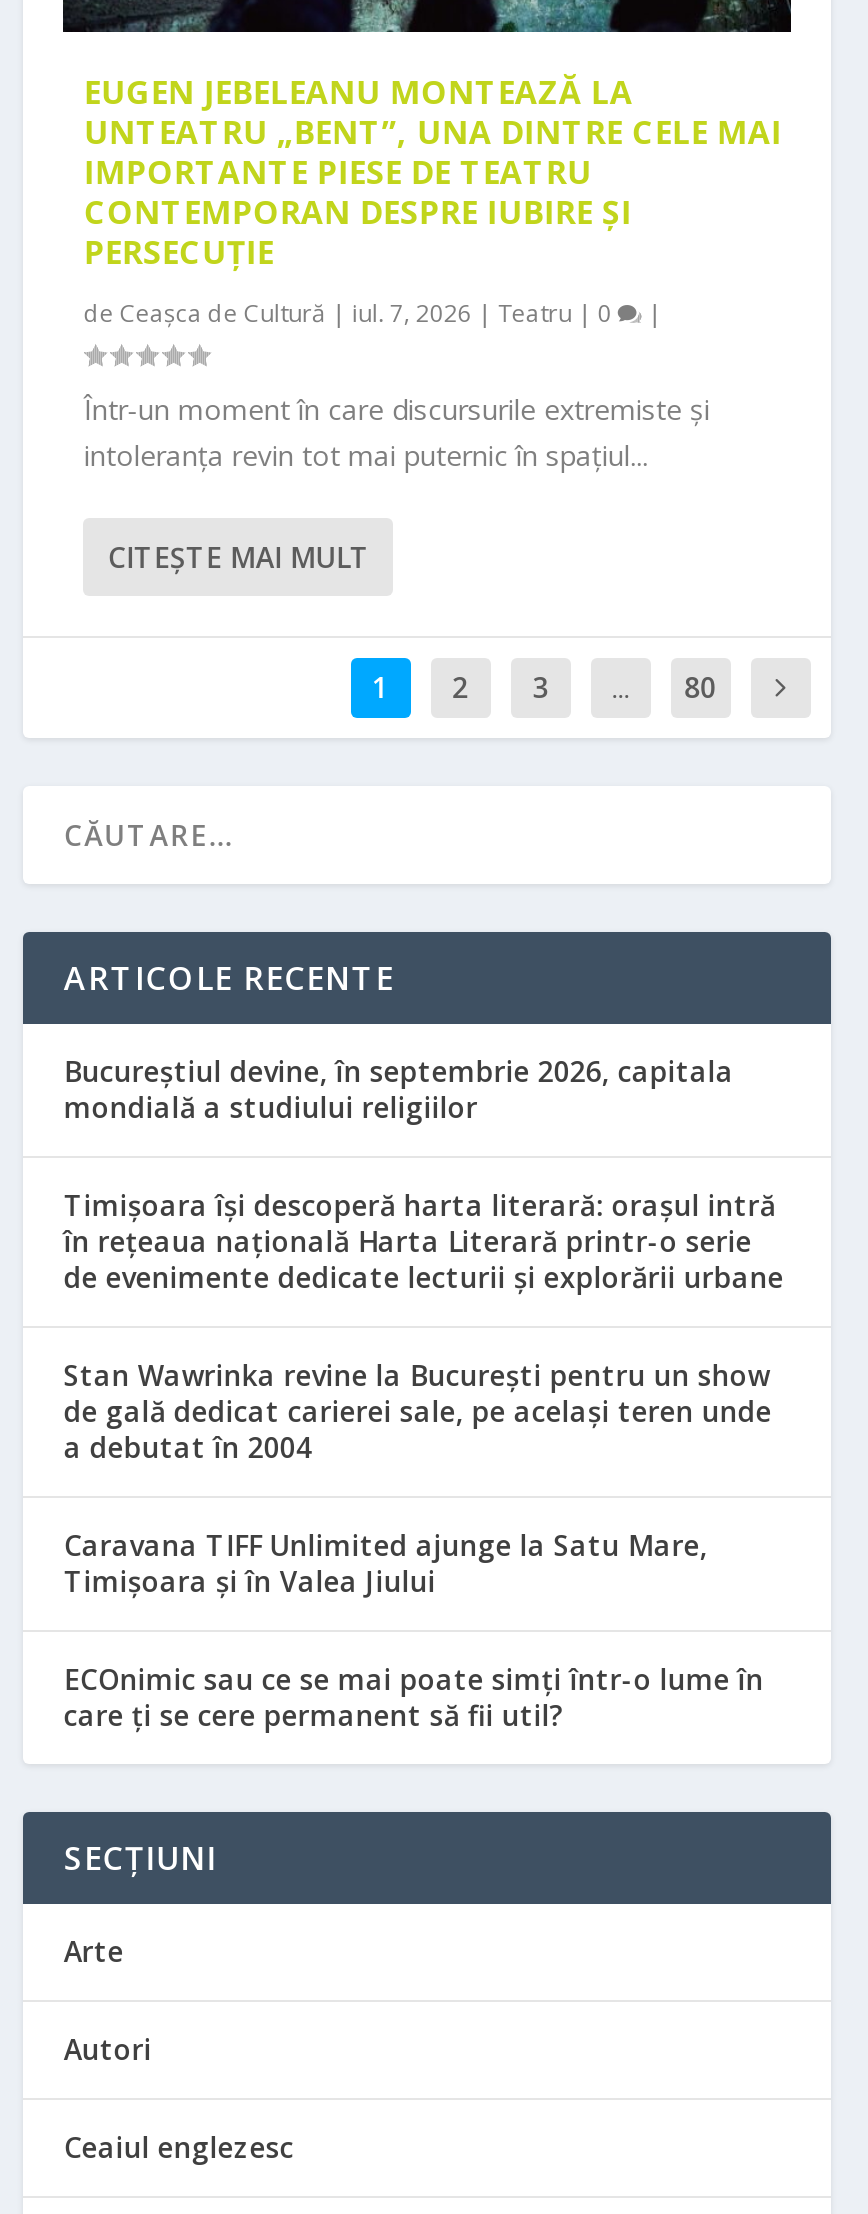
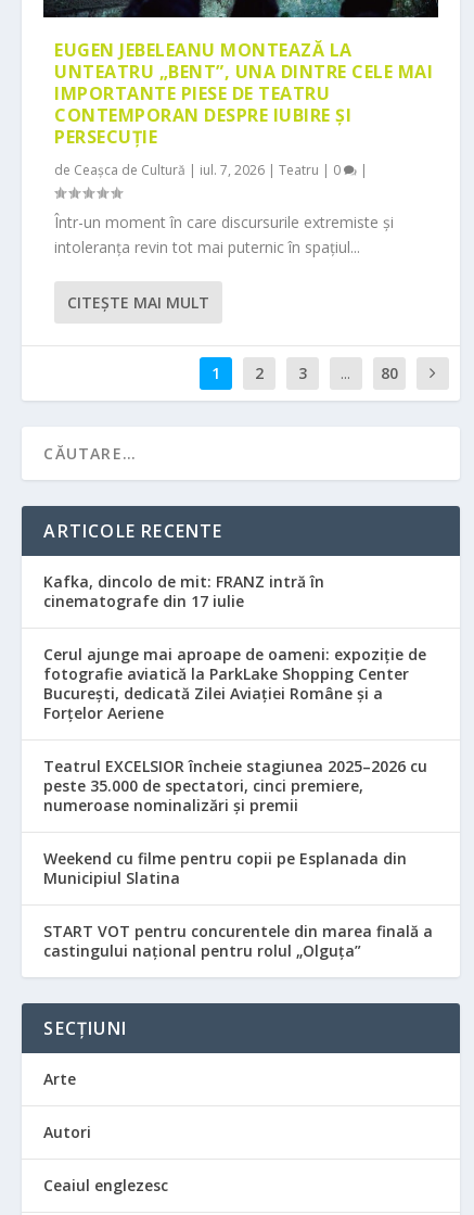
[64,1052,734,1126] Bucureștiul devine, în septembrie 2026, capitala | mondială a studiului religiilor -> [44,571,325,611] Kafka, dincolo de mit: FRANZ intră în | cinematografe din 17 iulie
[64,1186,784,1296] Timișoara își descoperă harta literară: orașul intră | în rețeaua națională Harta Literară printr-o serie | de evenimente dedicate lecturii și explorării urbane -> [44,644,427,723] Cerul ajunge mai aproape de oameni: expoziție de | fotografie aviatică la ParkLake Shopping Center | București, dedicată Zilei Aviației Române și a | Forțelor Aeriene
[64,1356,772,1466] Stan Wawrinka revine la București pentru un show | de gală dedicat carierei sale, pe același teren unde | a debutat în 2004 -> [44,756,428,815] Teatrul EXCELSIOR încheie stagiunea 2025–2026 cu | peste 35.000 de spectatori, cinci premiere, | numeroase nominalizări și premii
[64,1526,708,1600] Caravana TIFF Unlimited ajunge la Satu Mare, | Timișoara și în Valea Jiului -> [44,848,407,888] Weekend cu filme pentru copii pe Esplanada din | Municipiul Slatina
[64,1660,764,1734] ECOnimic sau ce se mai poate simți într-o lume în | care ți se cere permanent să fii util? -> [44,921,433,961] START VOT pentru concurentele din marea finală a | castingului național pentru rolul „Olguța”

